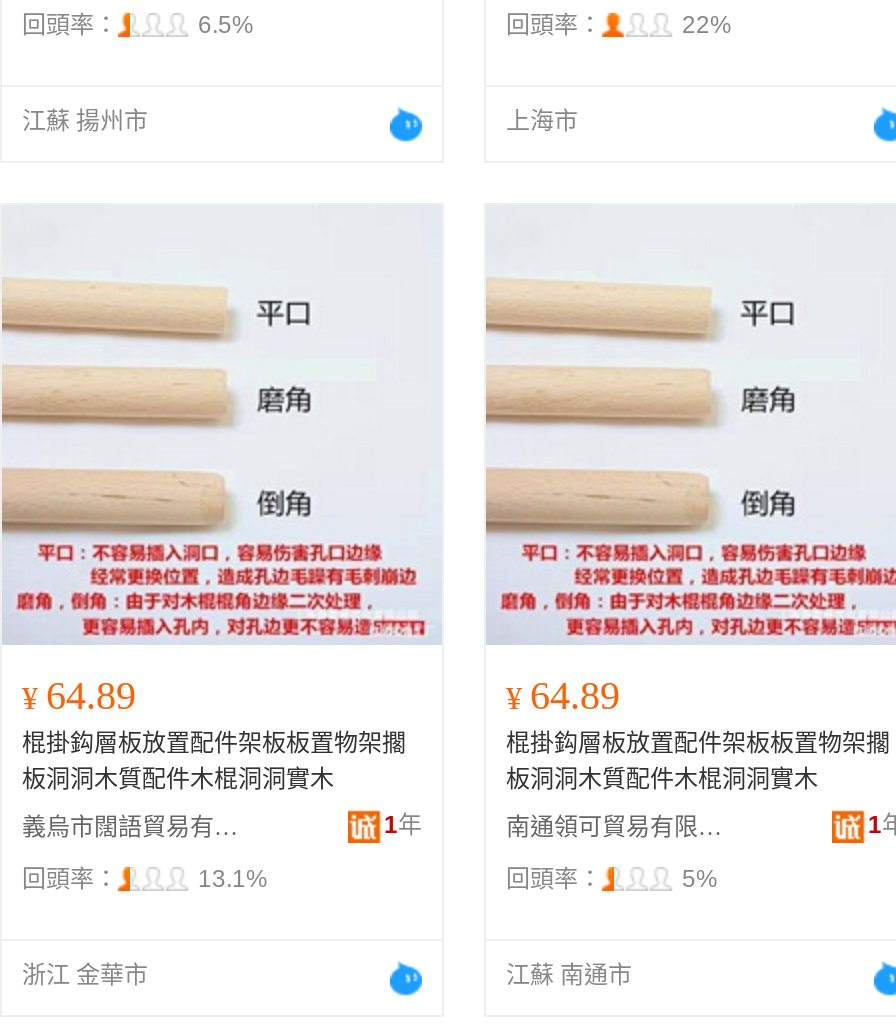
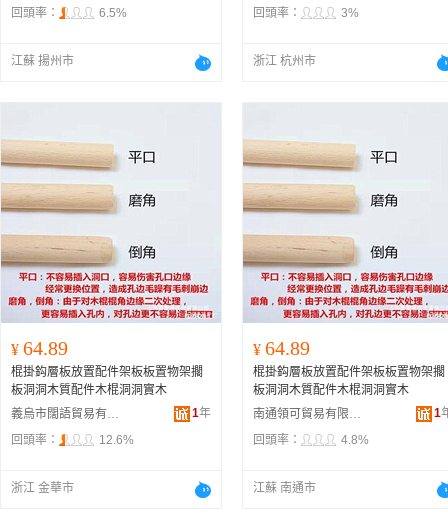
[682,11,732,39] 22% -> [341,6,359,20] 3%
[506,107,578,135] 上海市 -> [253,54,316,68] 浙江 杭州市
[198,865,268,893] 13.1% -> [99,433,134,447] 12.6%
[682,865,718,893] 5% -> [341,433,369,447] 4.8%

